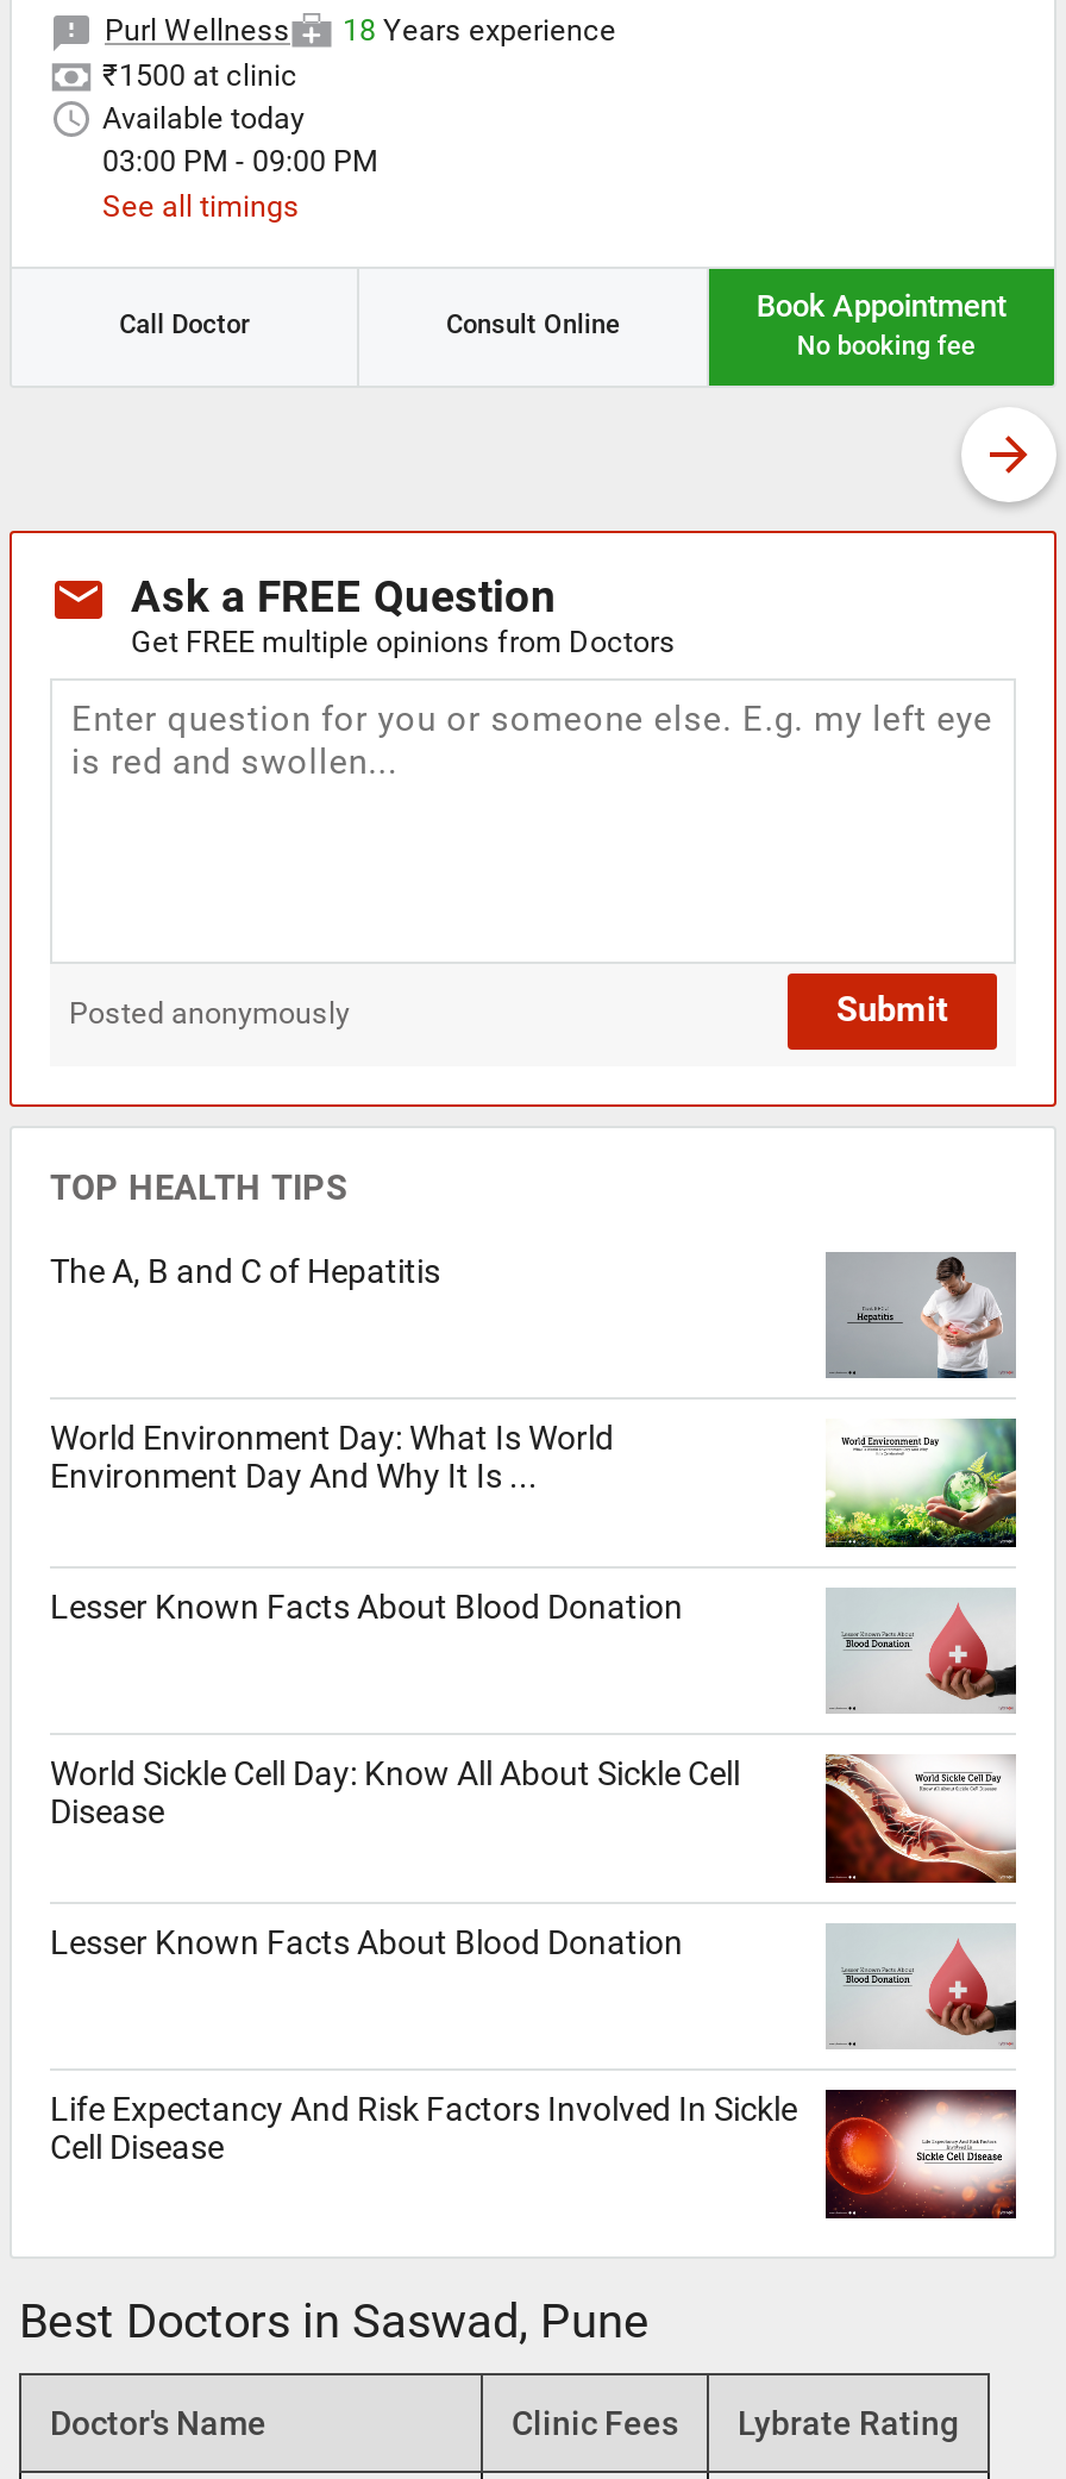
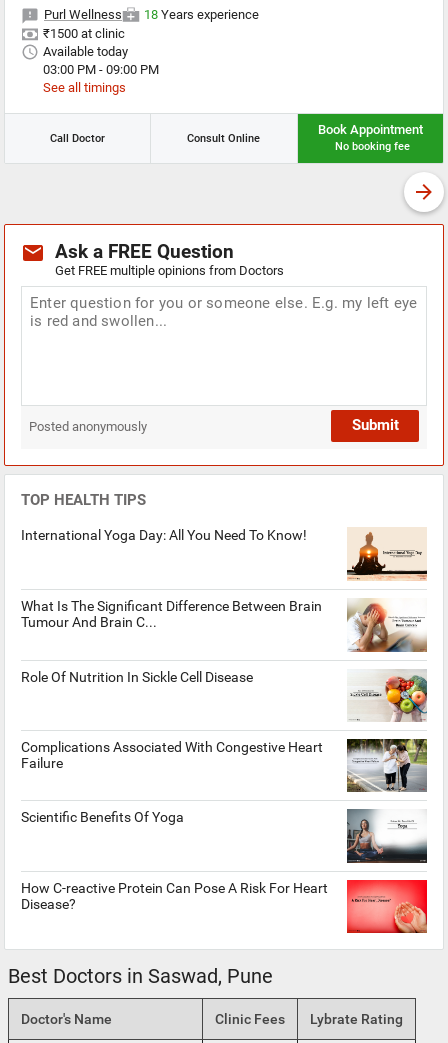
[50,1252,440,1290] The A, B and C of Hepatitis -> [21,527,307,543] International Yoga Day: All You Need To Know!
[823,1251,1016,1382] [image] -> [347,528,427,581] [image]
[50,1420,614,1496] World Environment Day: What Is World | Environment Day And Why It Is ... -> [21,598,322,630] What Is The Significant Difference Between Brain | Tumour And Brain C...
[823,1415,1018,1548] [image] -> [346,597,428,652] [image]
[50,1588,683,1626] Lesser Known Facts About Blood Donation -> [21,668,253,684] Role Of Nutrition In Sickle Cell Disease
[826,1589,1018,1713] [image] -> [348,670,428,722] [image]
[50,1753,1016,1886] [image] | World Sickle Cell Day: Know All About Sickle Cell | Disease -> [21,738,428,793] [image] | Complications Associated With Congestive Heart | Failure
[50,1923,683,1961] Lesser Known Facts About Blood Donation -> [21,809,184,825] Scientific Benefits Of Yoga
[50,1924,1016,2167] [image] | Life Expectancy And Risk Factors Involved In Sickle | Cell Disease -> [21,809,428,912] [image] | How C-reactive Protein Can Pose A Risk For Heart | Disease?
[823,2086,1018,2222] [image] -> [346,879,428,934] [image]

